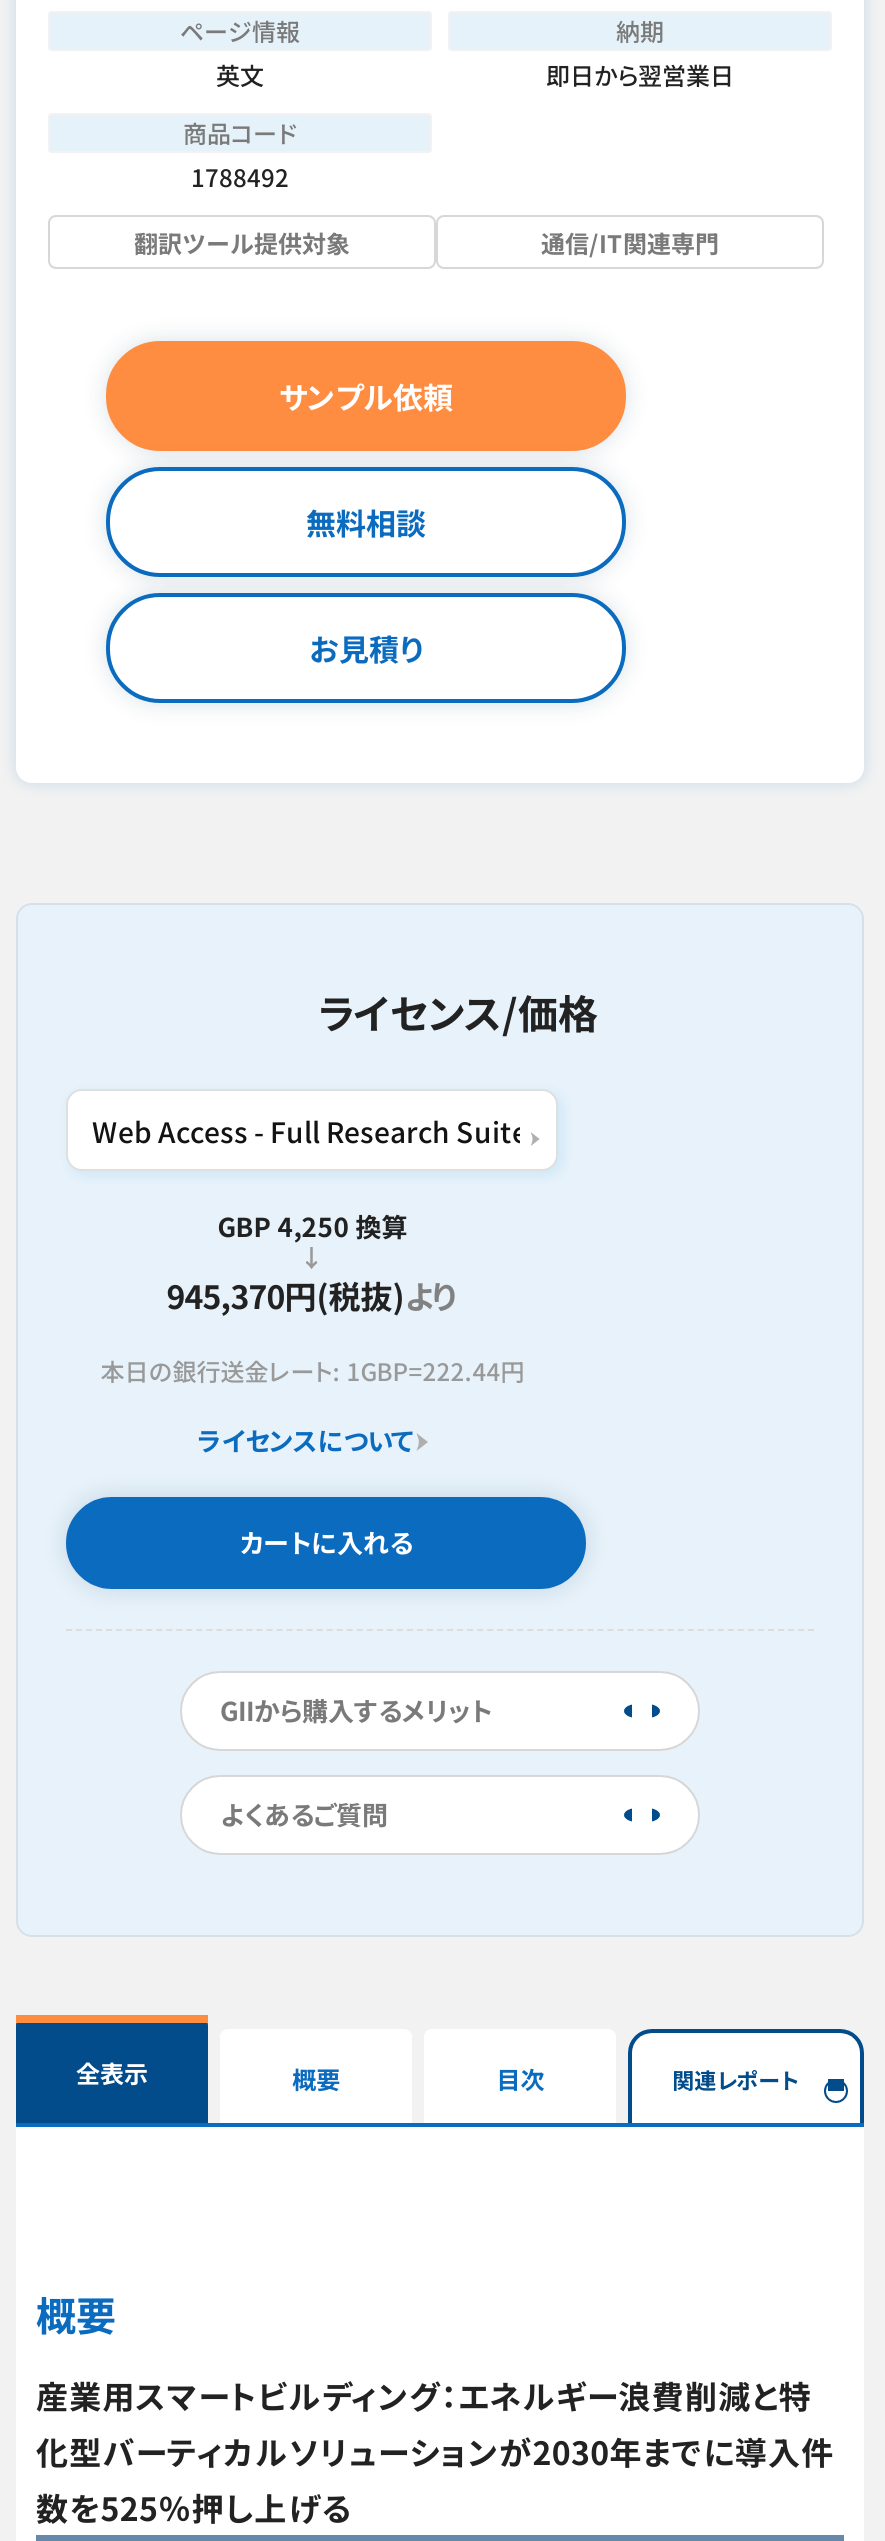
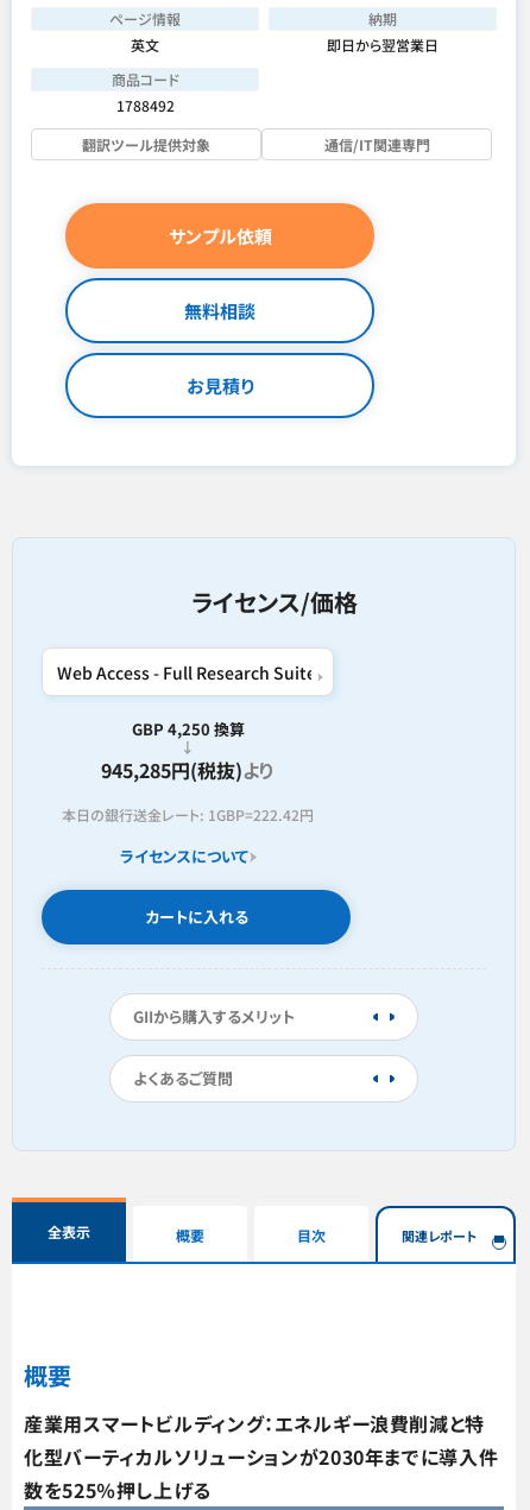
[166,1271,458,1319] 945,370円(税抜)より -> [101,756,275,784] 945,285円(税抜)より
[100,1353,524,1387] 本日の銀行送金レート: 1GBP=222.44円 -> [62,804,314,825] 本日の銀行送金レート: 1GBP=222.42円

